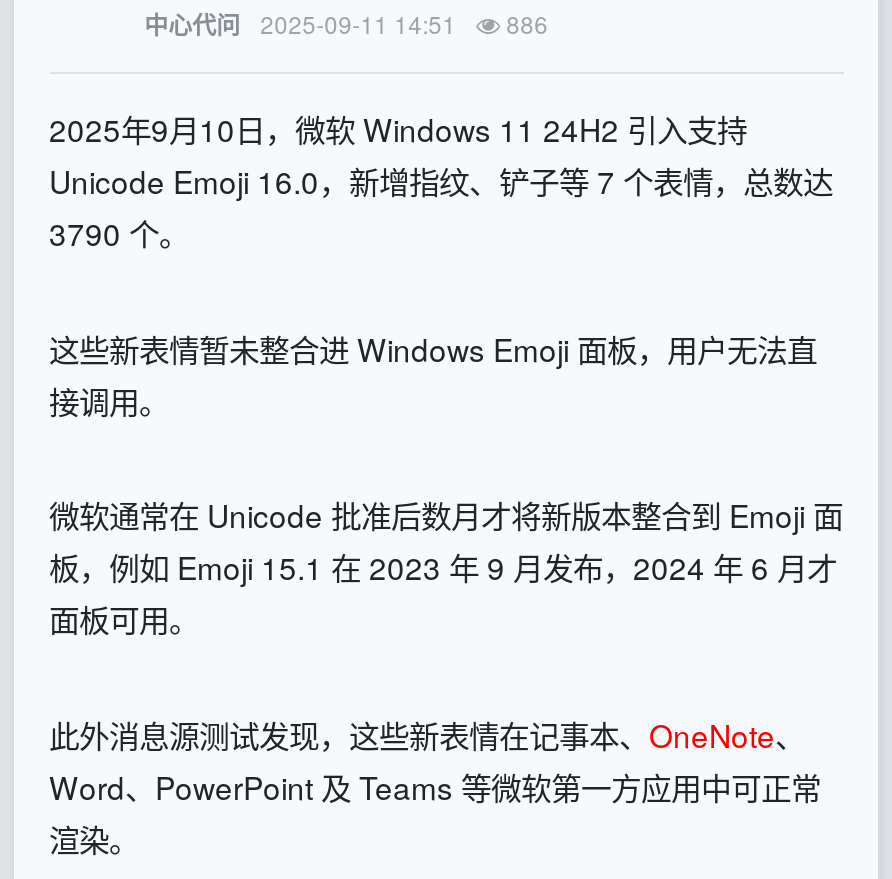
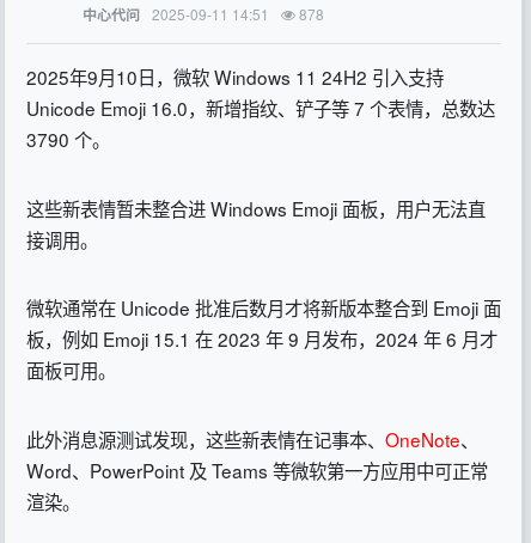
[144,7,548,43] 中心代问 2025-09-11 14:51 886 -> [83,4,324,25] 中心代问 2025-09-11 14:51 878

